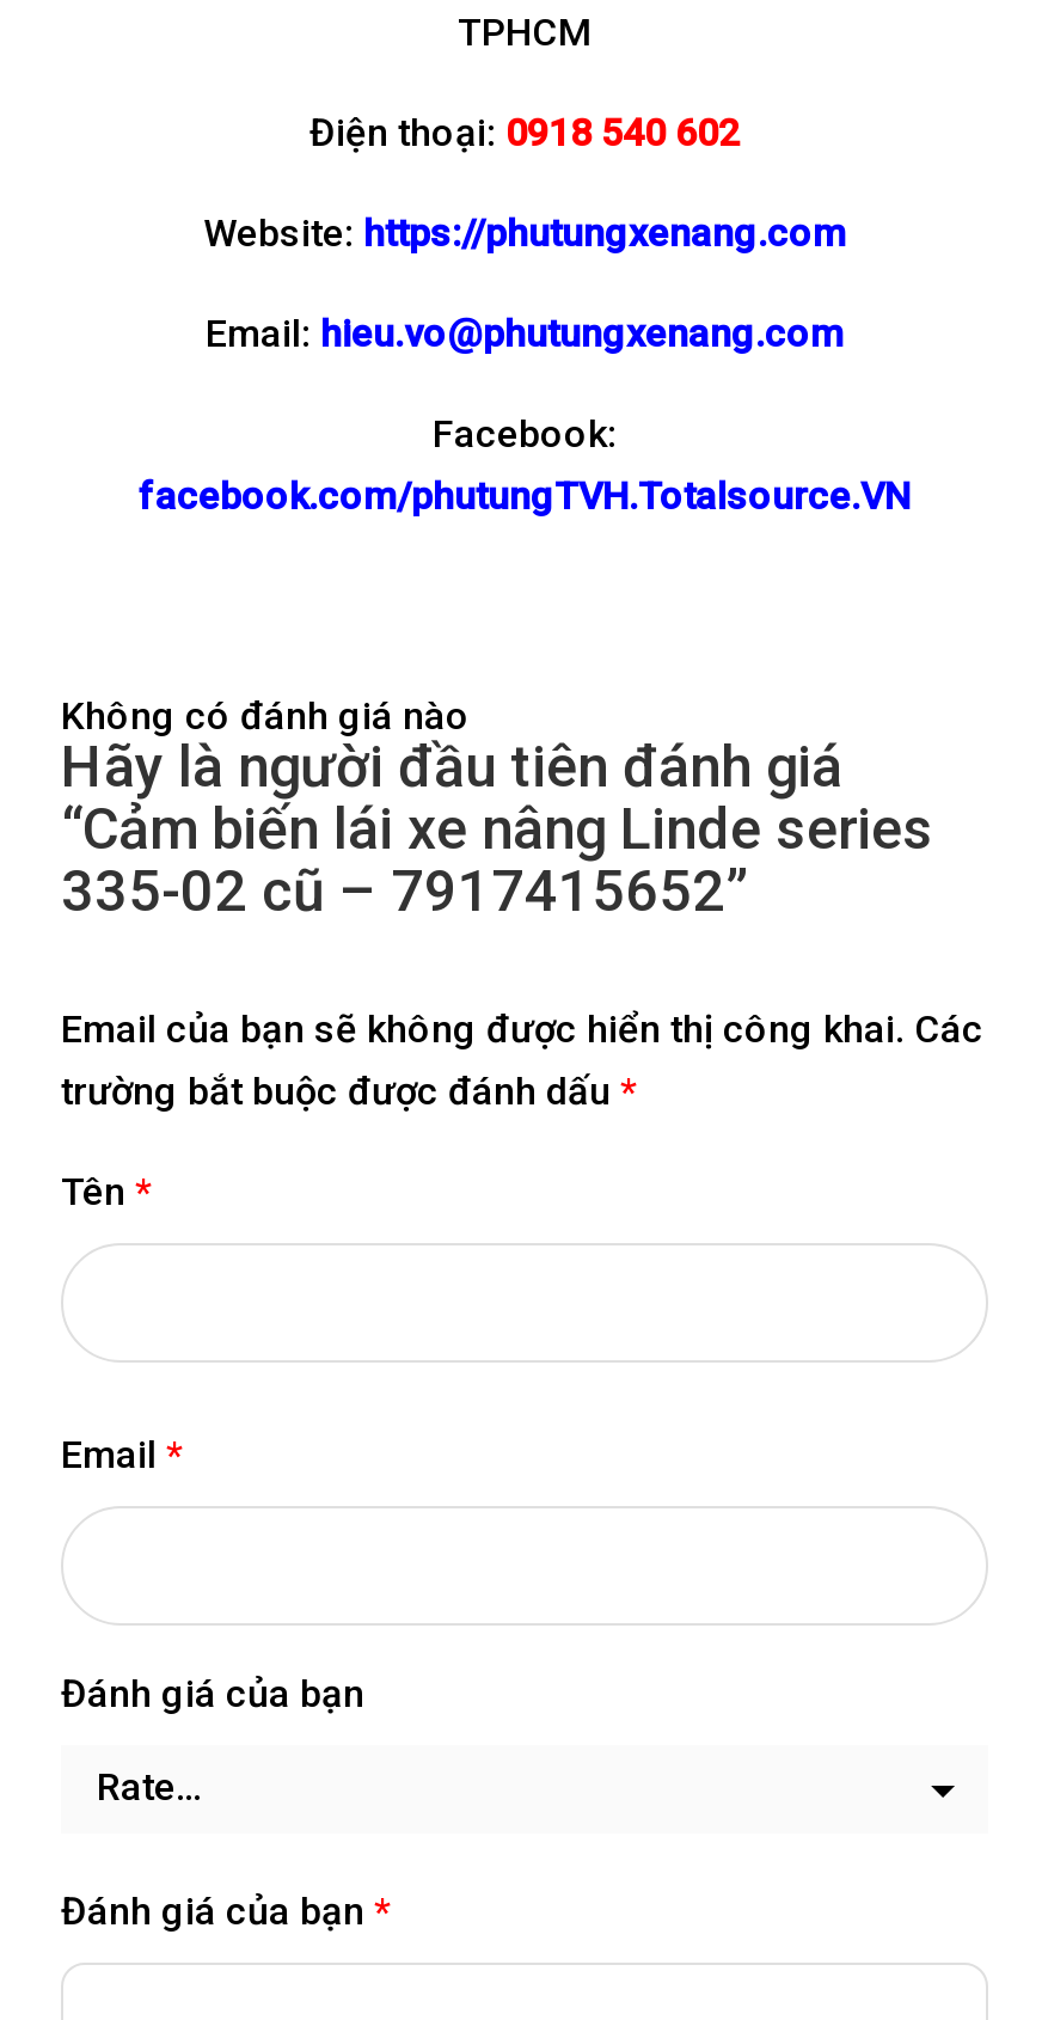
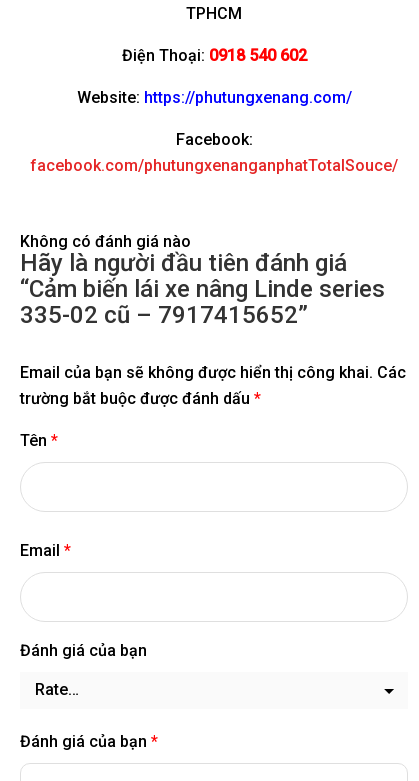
[203,109,846,355] Điện thoại: 0918 540 602 | Website: https://phutungxenang.com | Email: hieu.vo@phutungxenang.com -> [76,46,351,107] Điện Thoại: 0918 540 602 | Website: https://phutungxenang.com/
[139,473,911,518] facebook.com/phutungTVH.Totalsource.VN -> [30,156,398,175] facebook.com/phutungxenanganphatTotalSouce/

